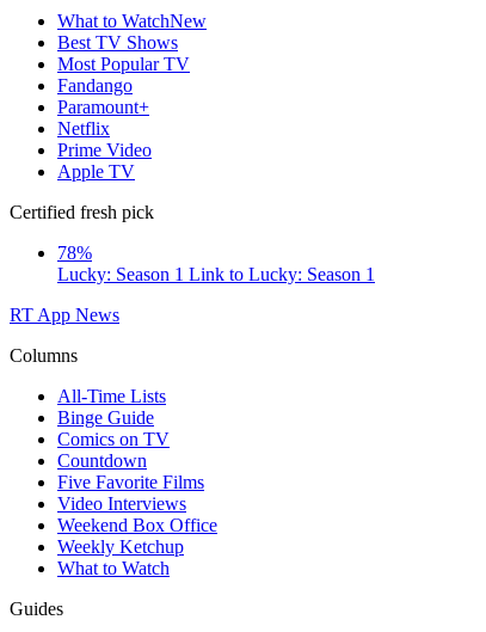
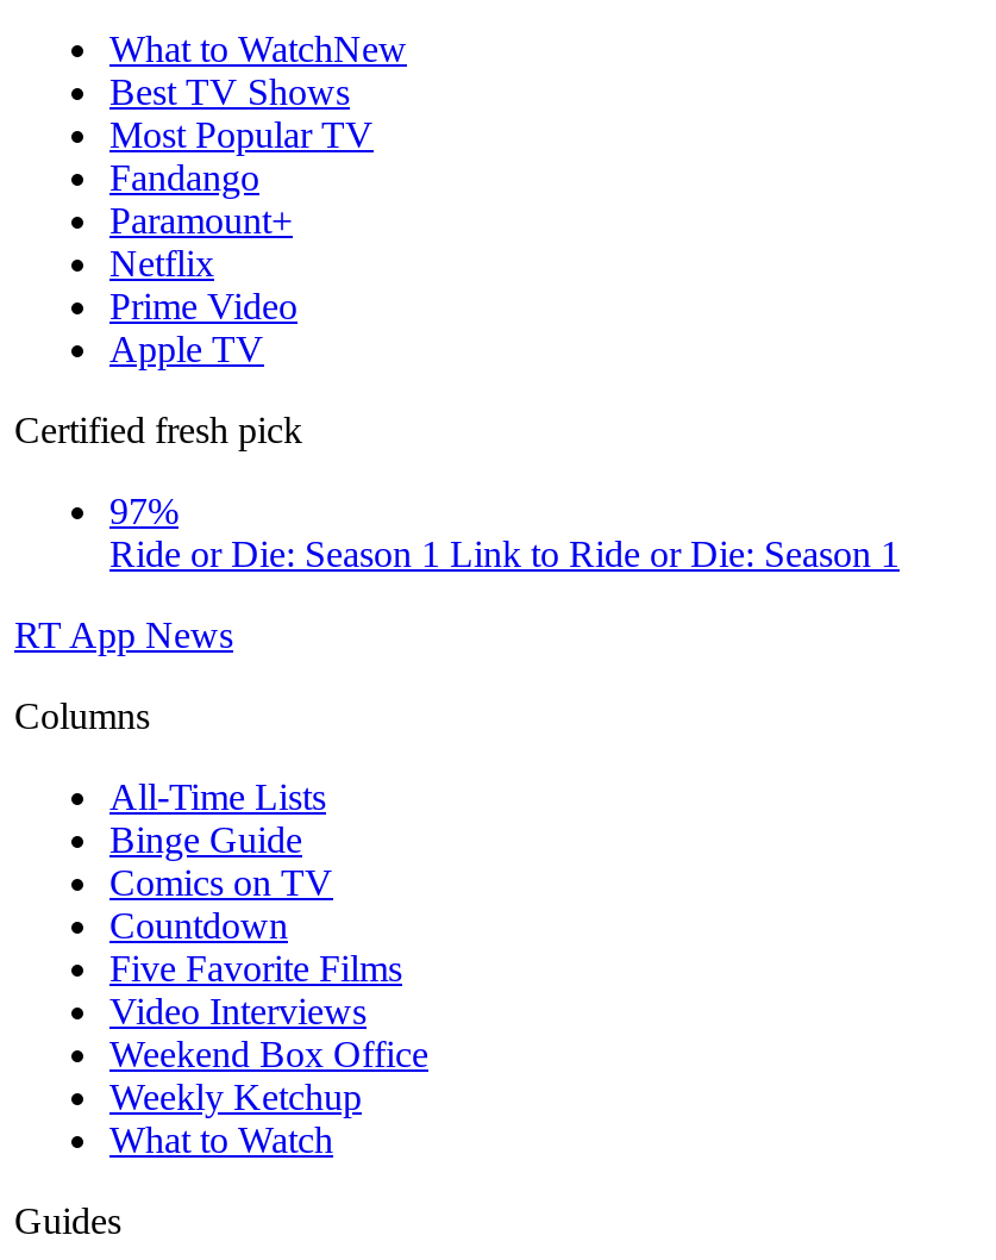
[57,243,375,284] 78% | Lucky: Season 1 Link to Lucky: Season 1 -> [109,491,900,574] 97% | Ride or Die: Season 1 Link to Ride or Die: Season 1

